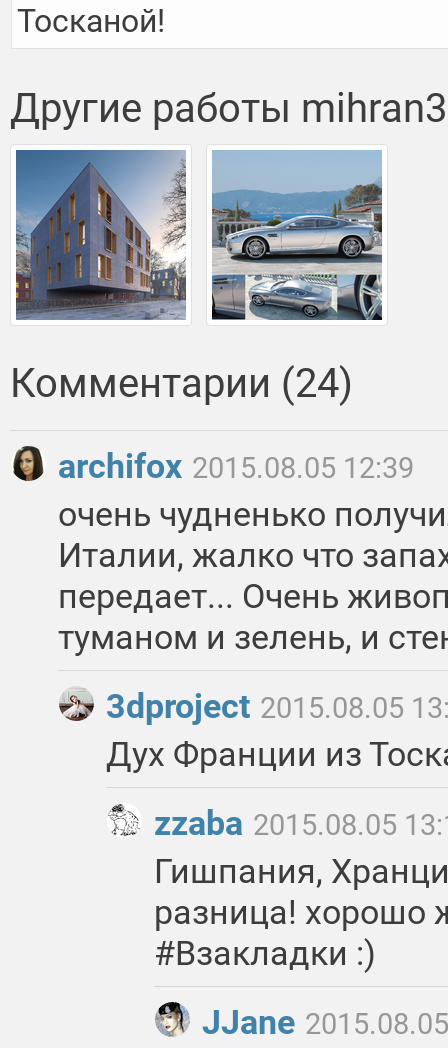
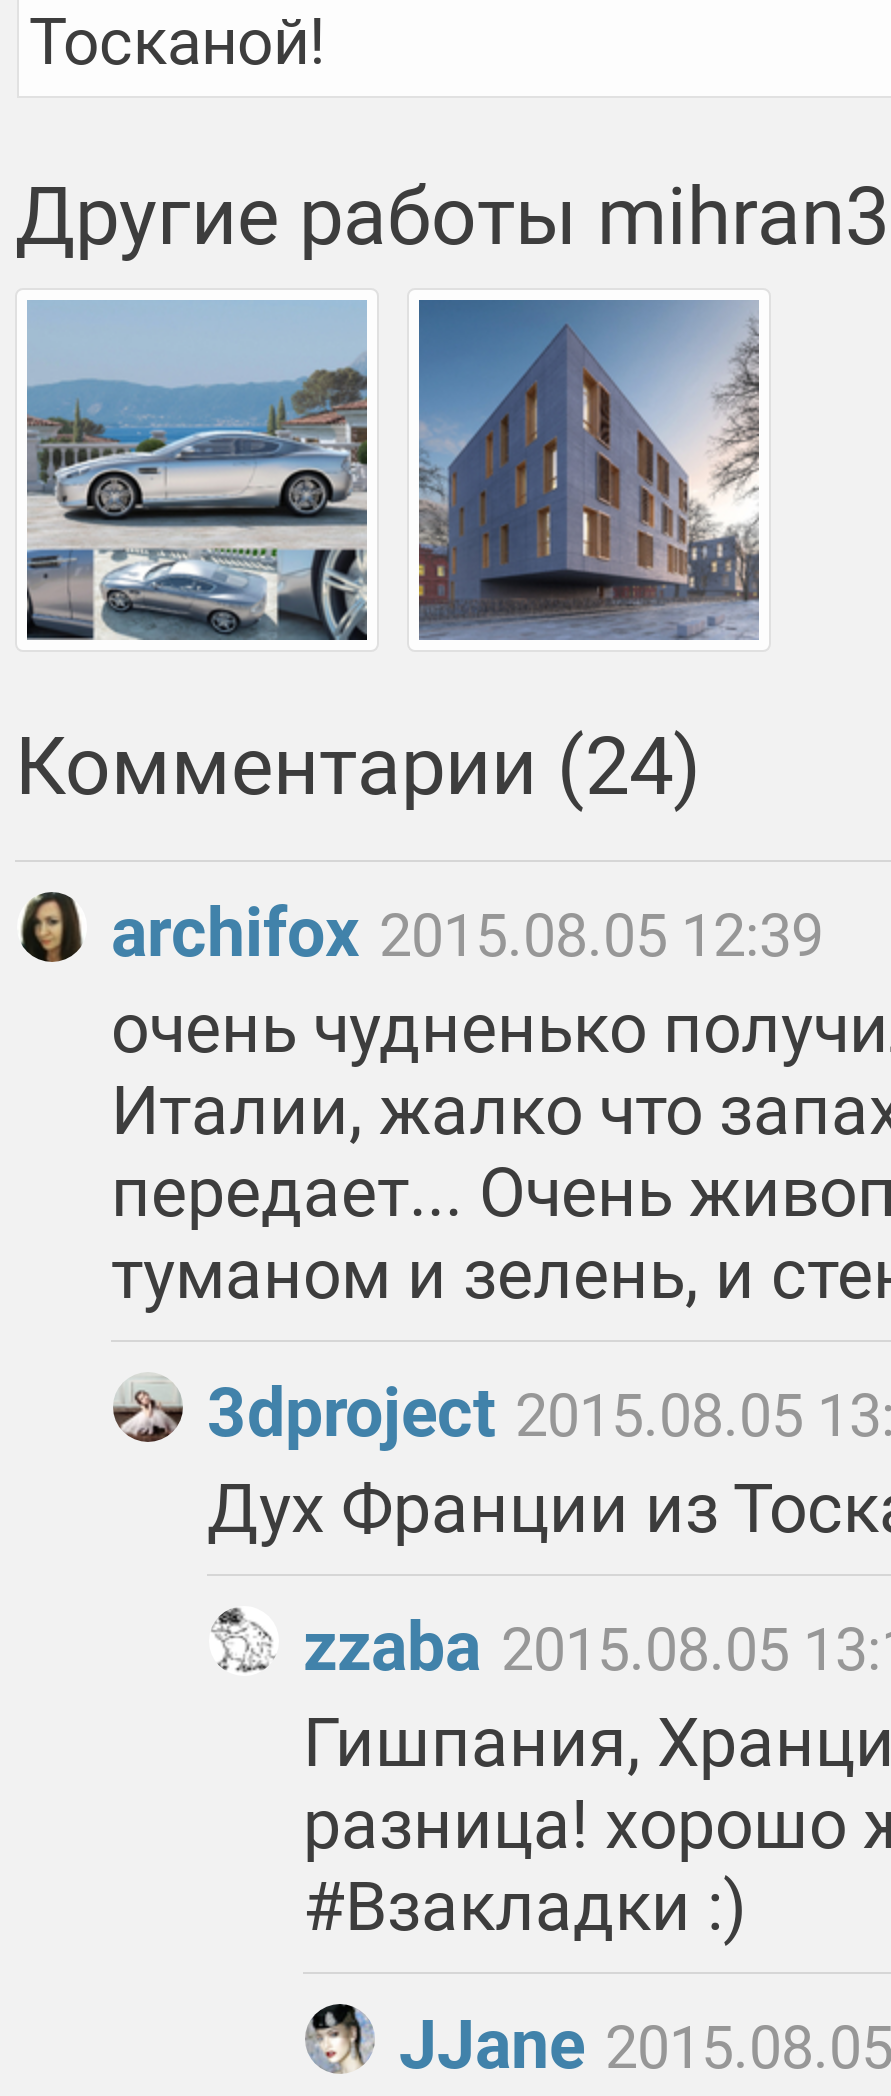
[15,150,187,320] [image] -> [25,300,369,642] [image]
[211,150,383,321] [image] -> [417,300,761,640] [image]

